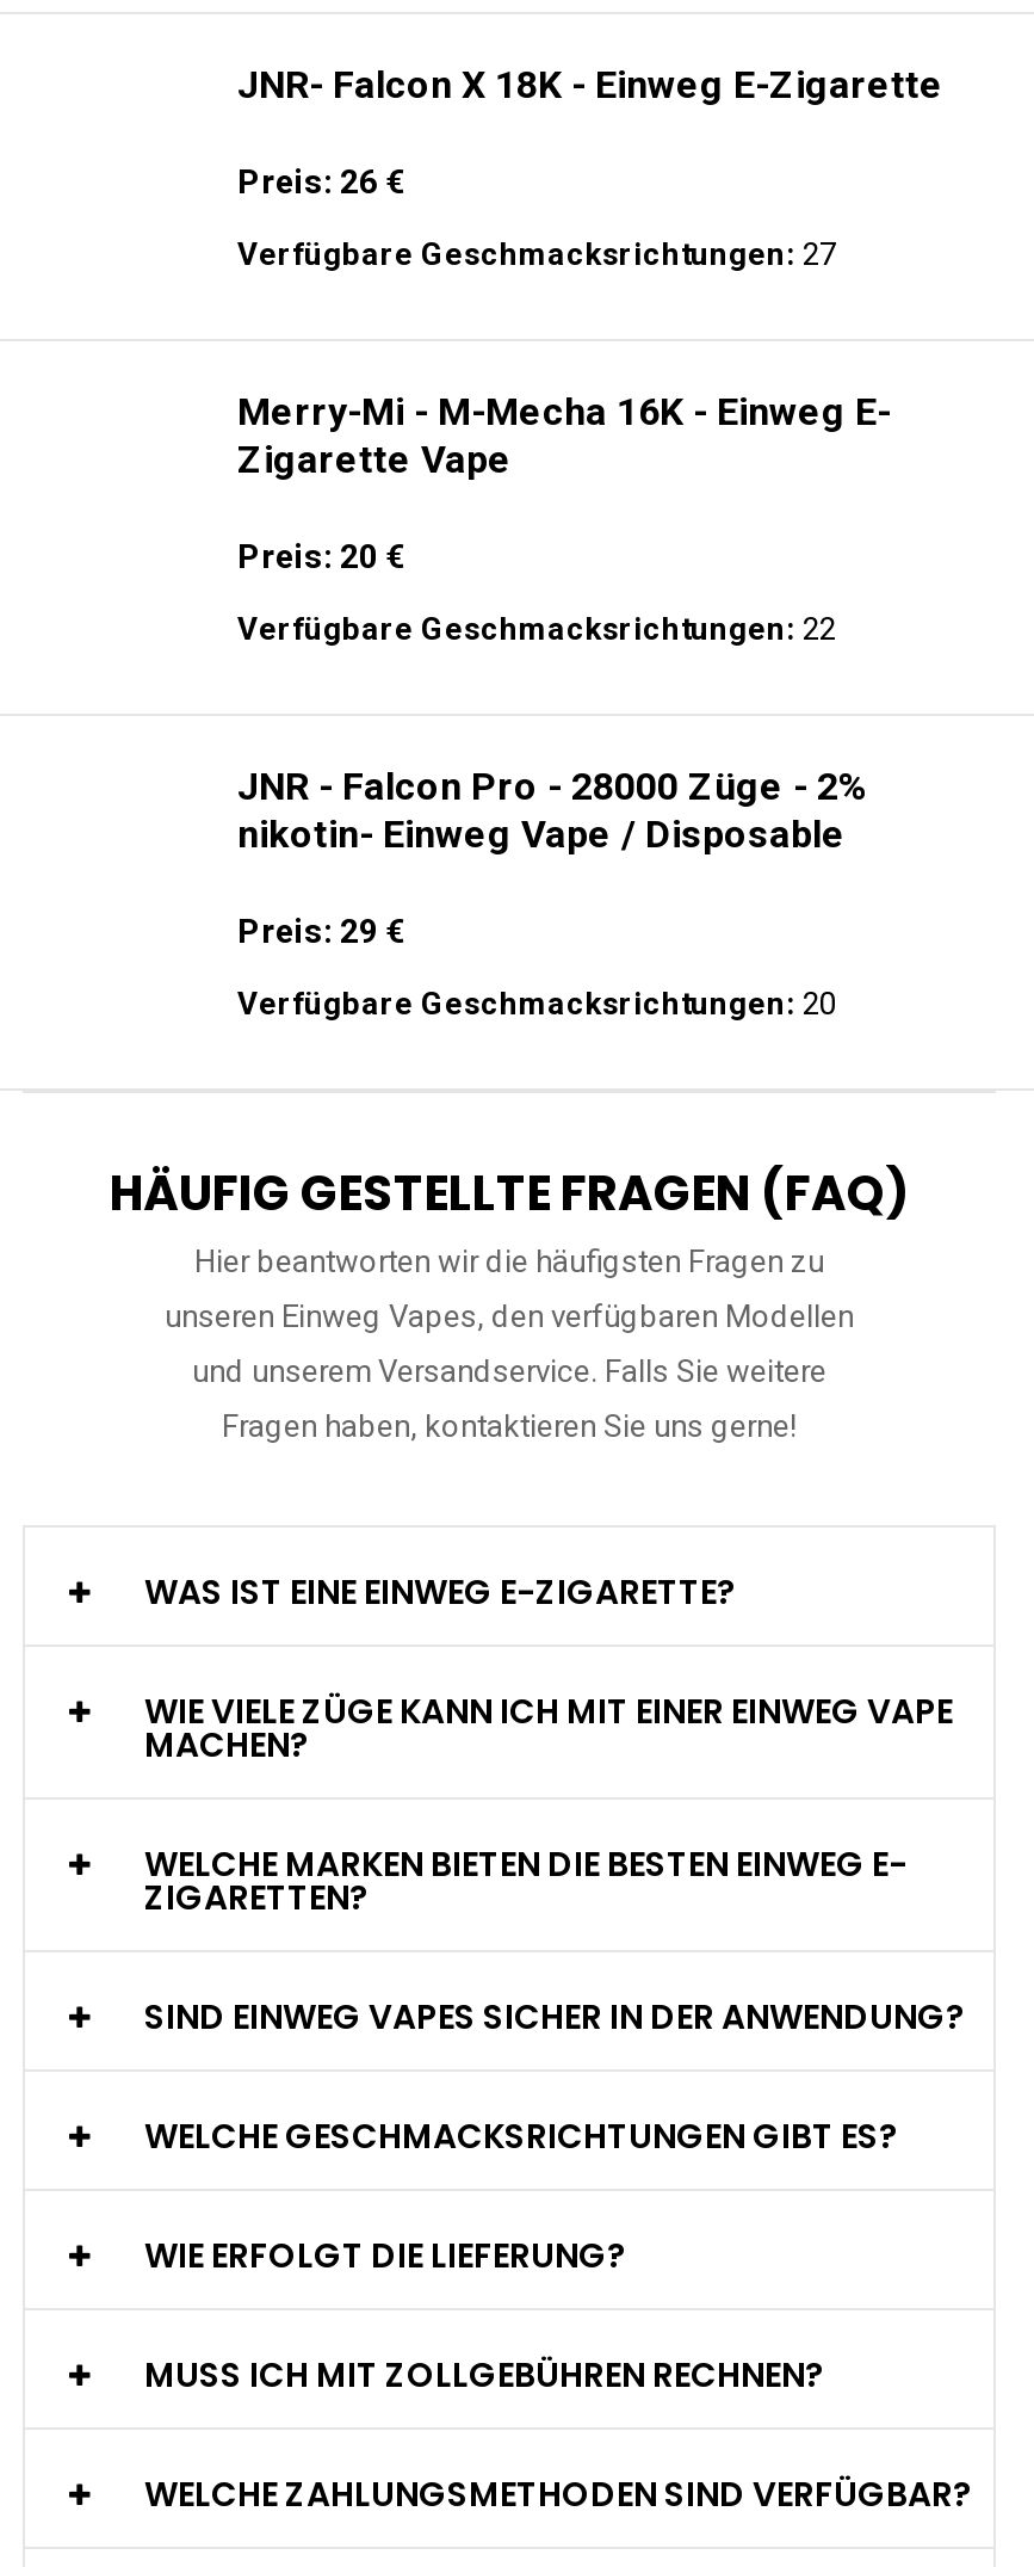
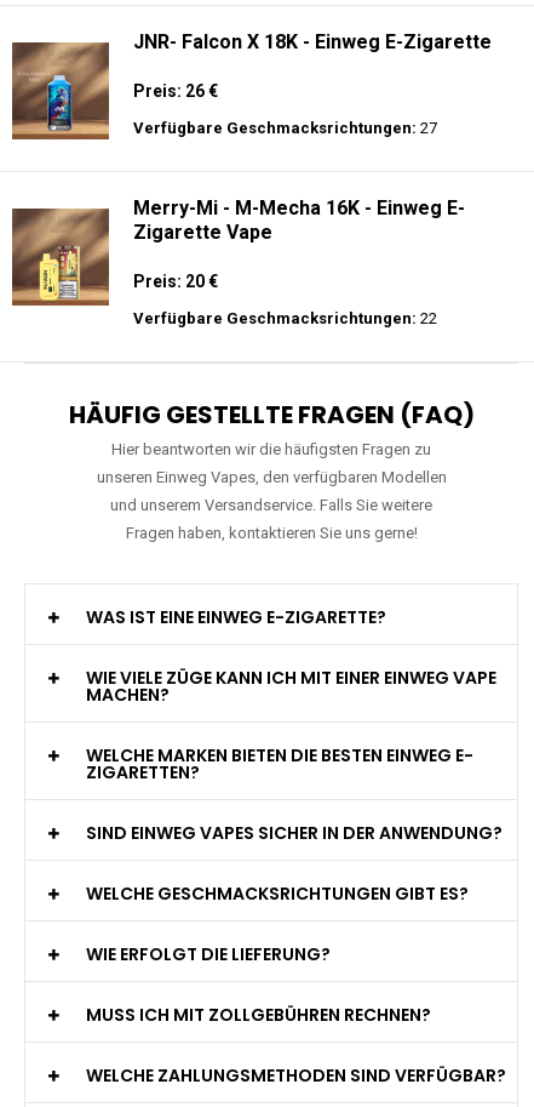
none -> [11,41,110,141] [image]
none -> [11,207,110,307] [image]
[237,764,869,1022] JNR - Falcon Pro - 28000 Züge - 2% | nikotin- Einweg Vape / Disposable | Preis: 29 € | Verfügbare Geschmacksrichtungen: 20 -> none

